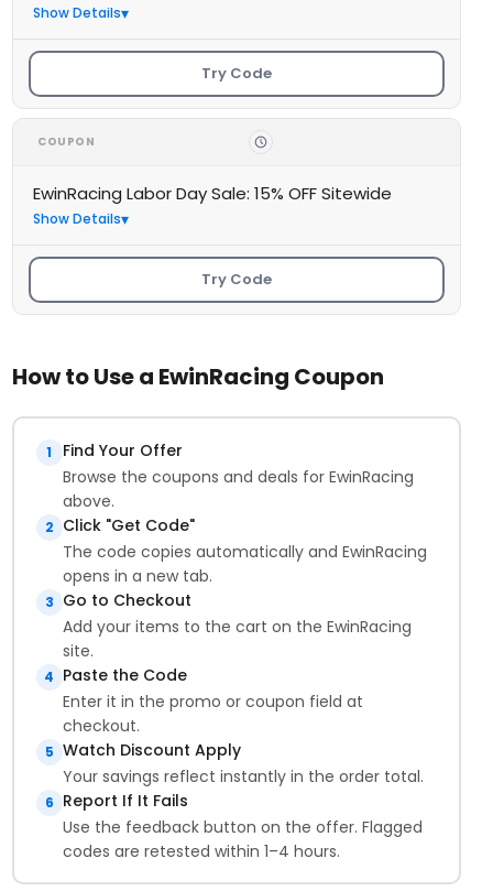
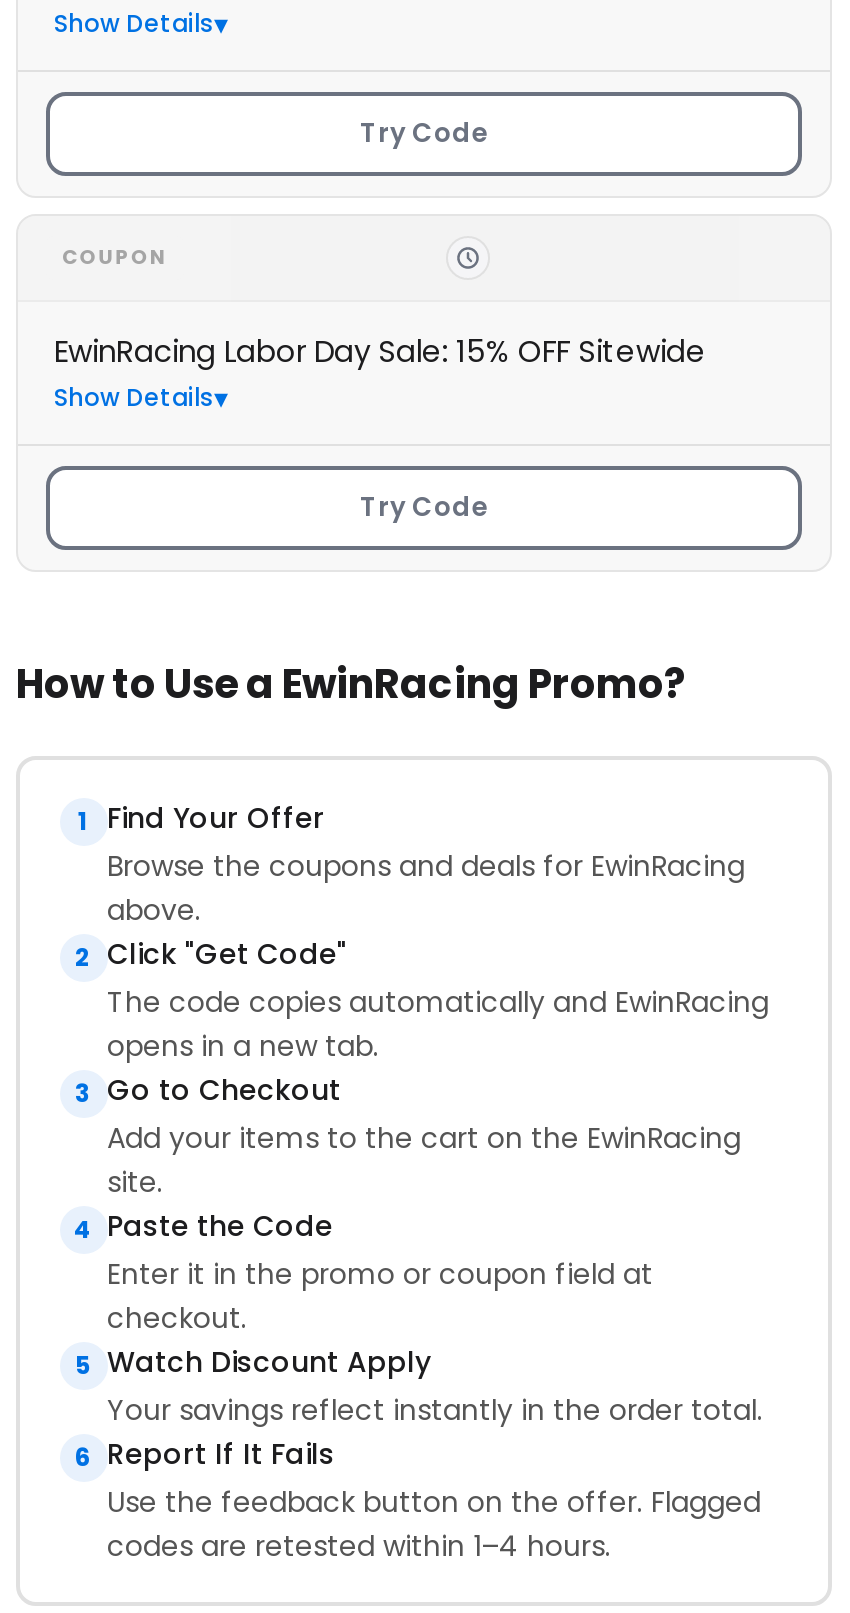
[12,361,384,392] How to Use a EwinRacing Coupon -> [16,656,686,712] How to Use a EwinRacing Promo?

